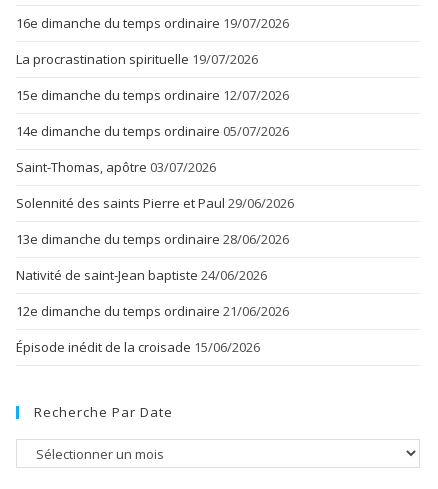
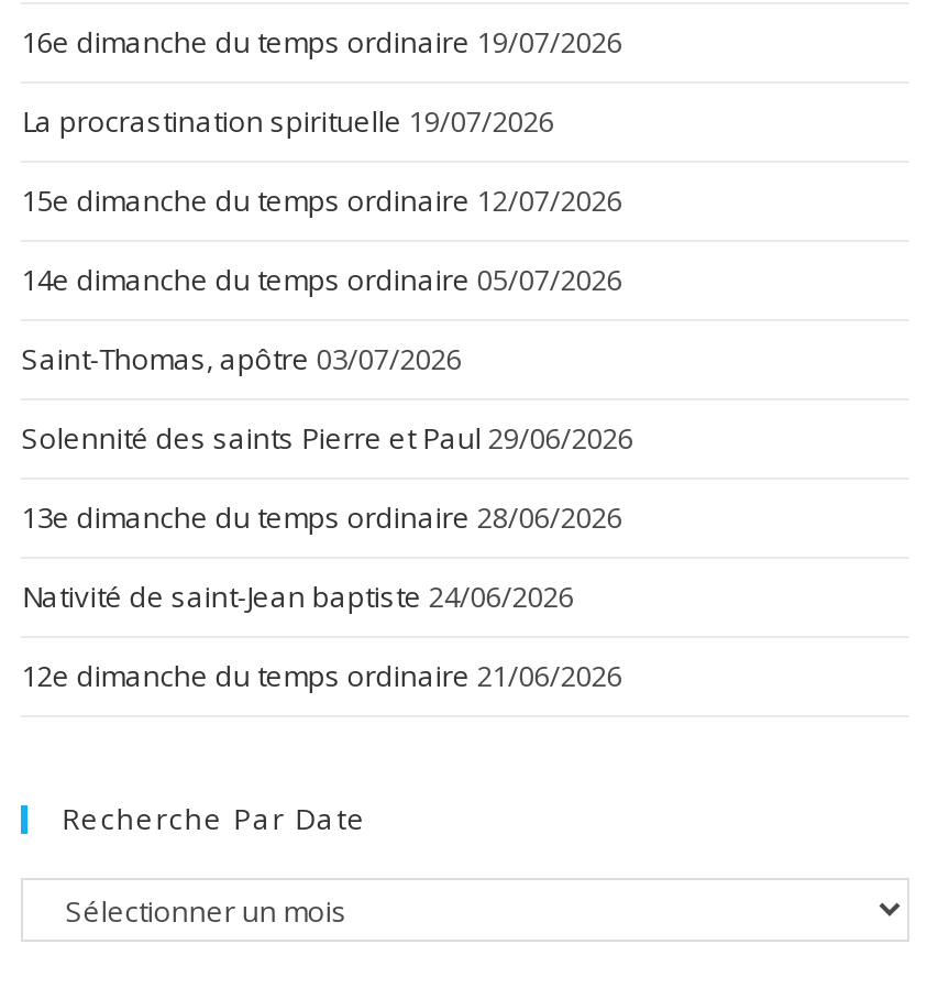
[16,338,260,356] Épisode inédit de la croisade 15/06/2026 -> none

